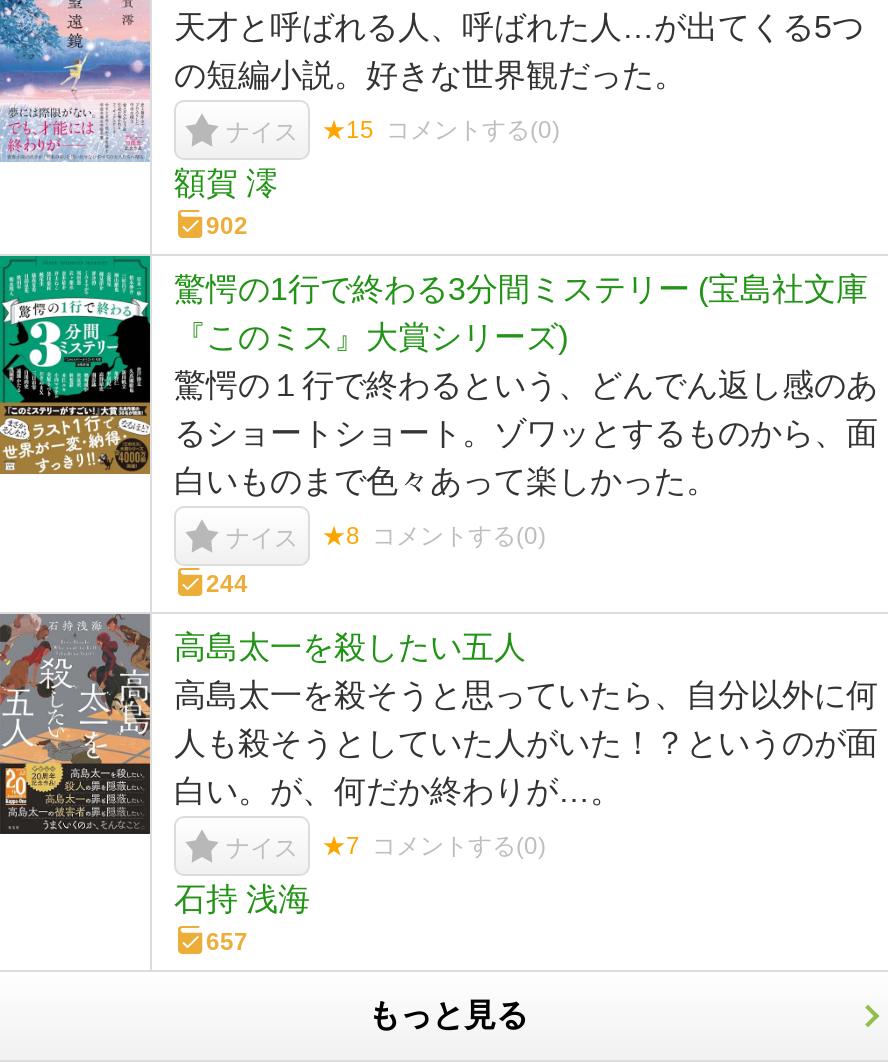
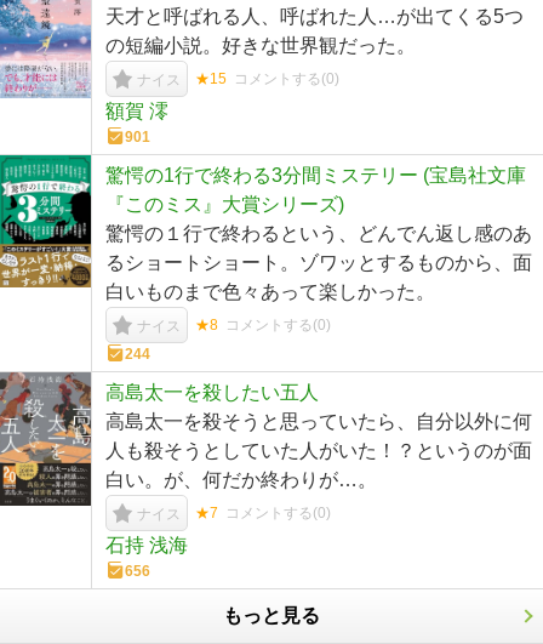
[206,211,248,239] 902 -> [125,128,150,145] 901
[206,927,248,955] 657 -> [125,562,150,579] 656

